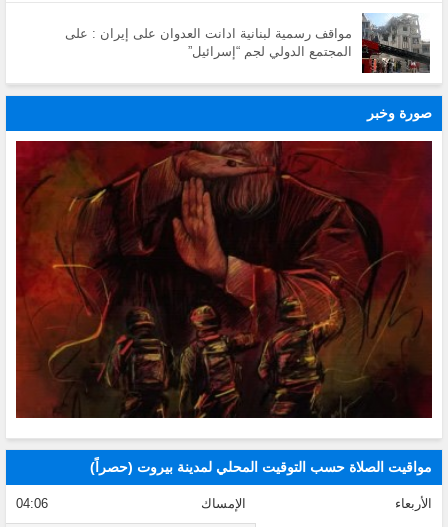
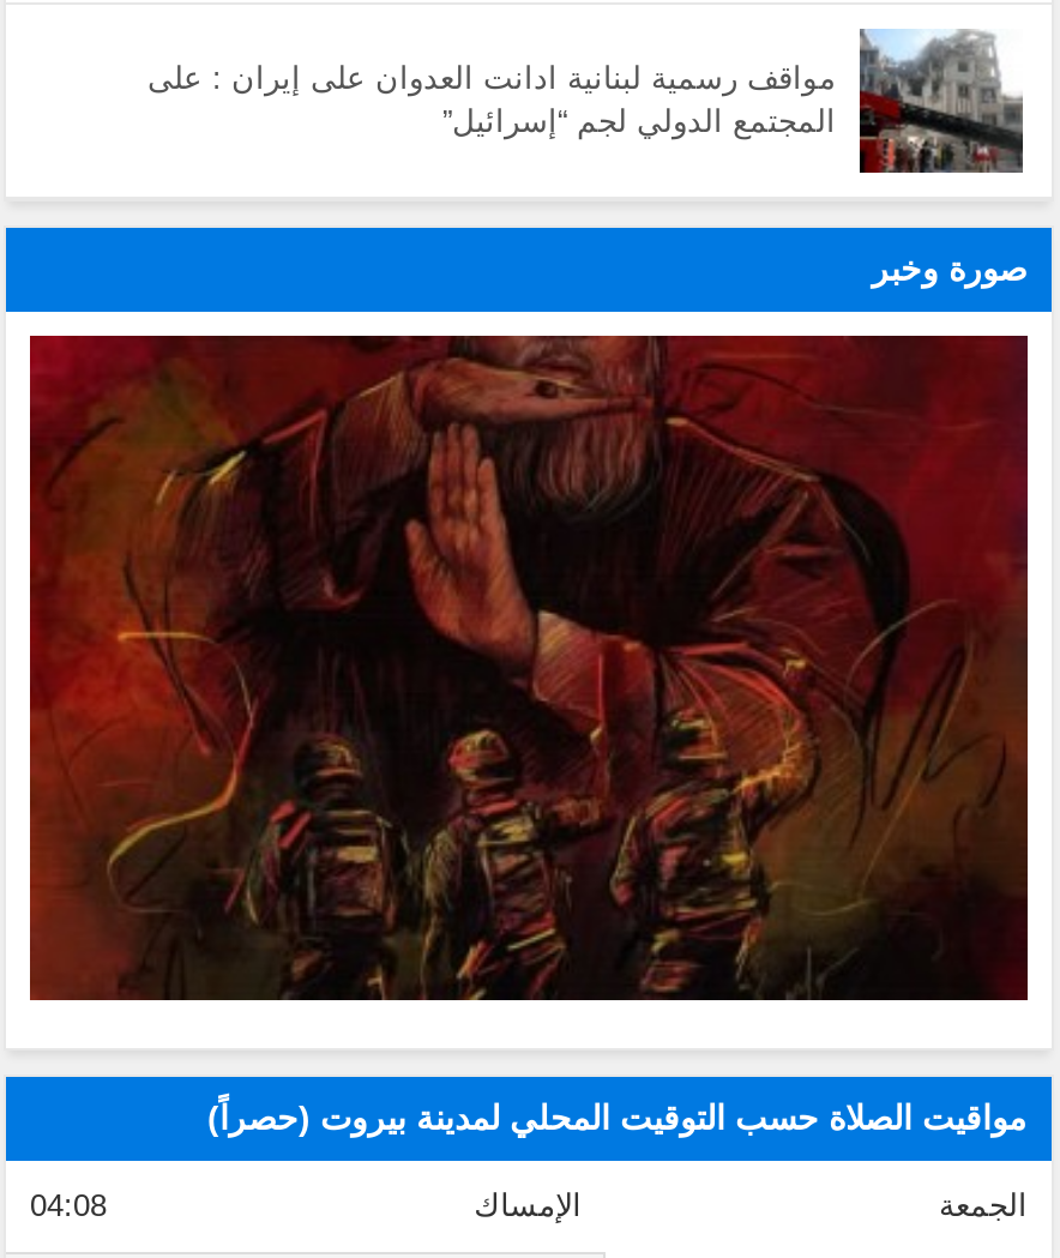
[17,496,49,511] 04:06 -> [32,1188,109,1224] 04:08
[396,496,433,511] الأربعاء -> [941,1188,1030,1224] الجمعة

